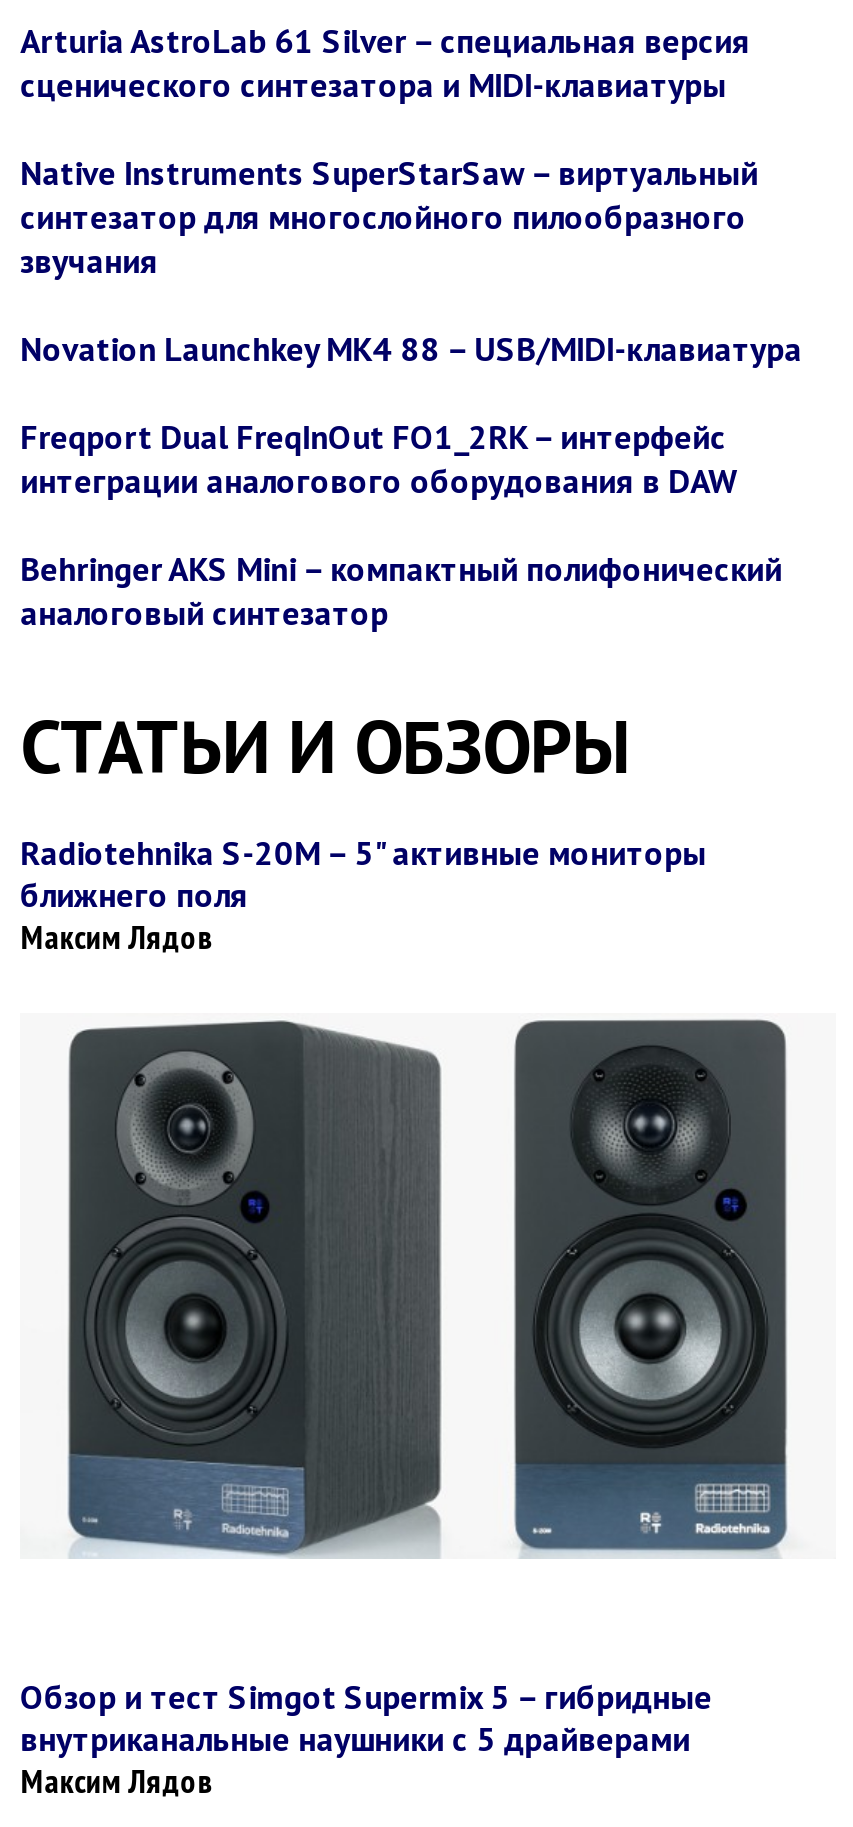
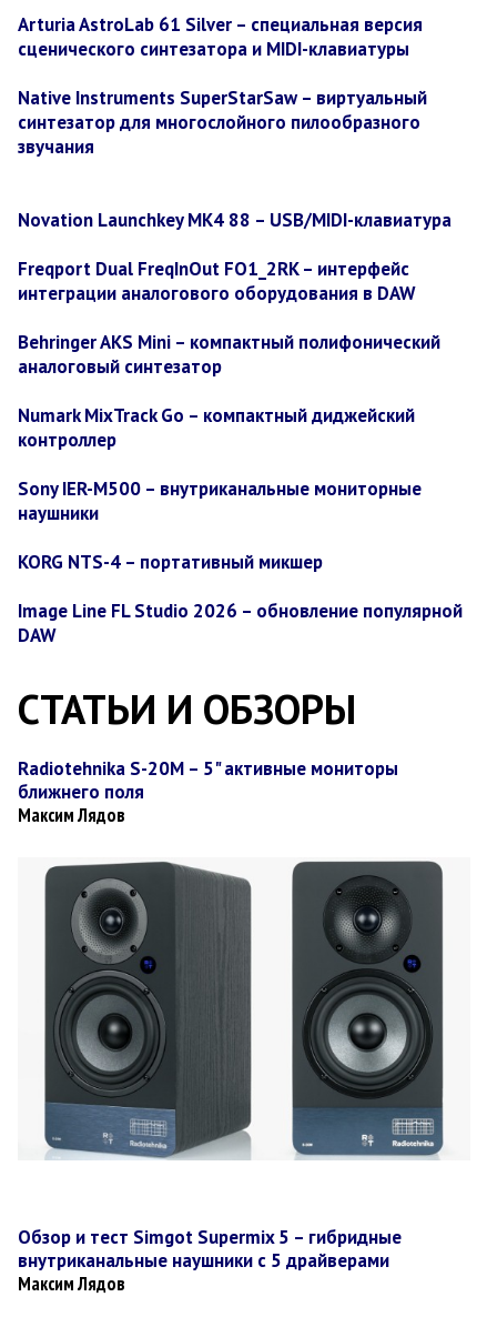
none -> [18,403,463,647] Numark MixTrack Go – компактный диджейский | контроллер | Sony IER-M500 – внутриканальные мониторные | наушники | KORG NTS-4 – портативный микшер | Image Line FL Studio 2026 – обновление популярной | DAW

